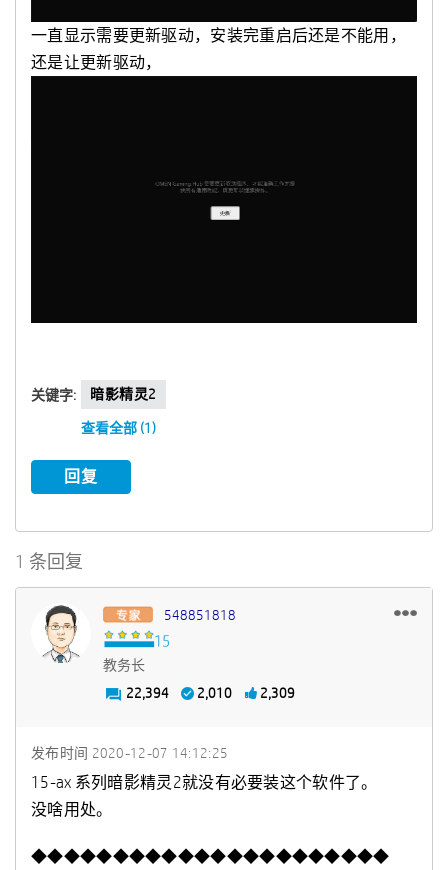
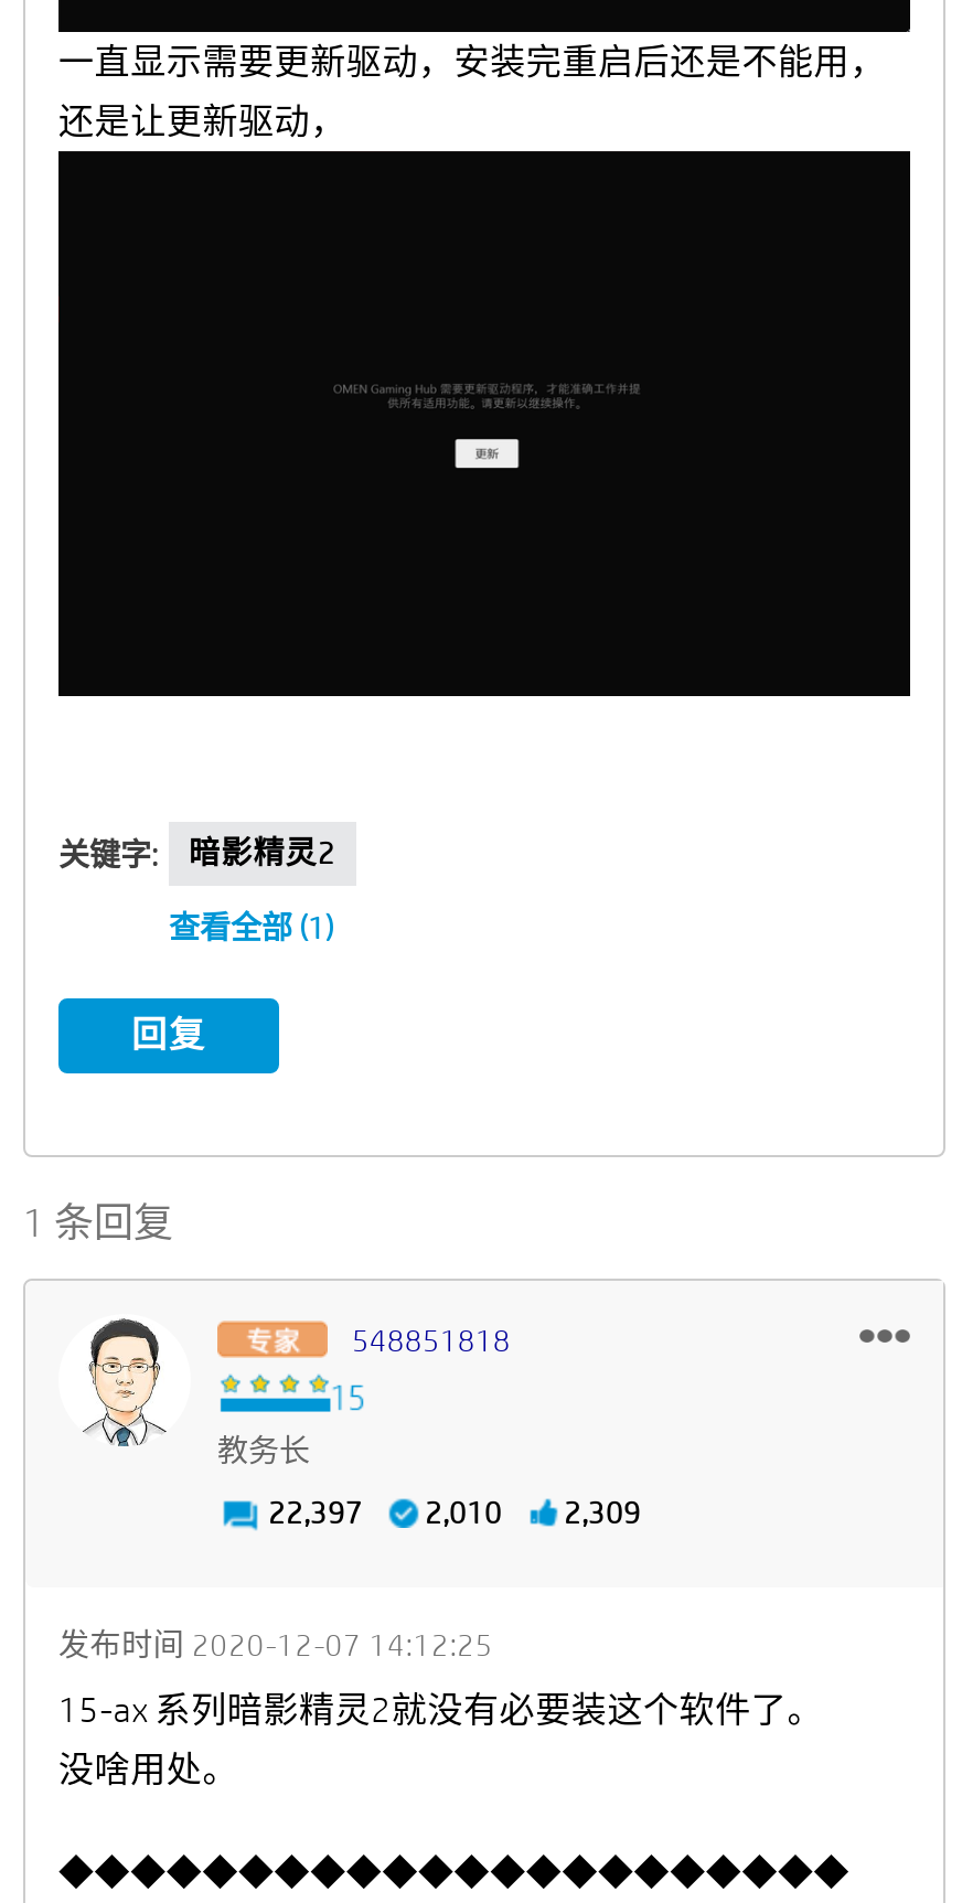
[126,684,295,702] 22,394 2,010 2,309 -> [268,1493,641,1533] 22,397 2,010 2,309

